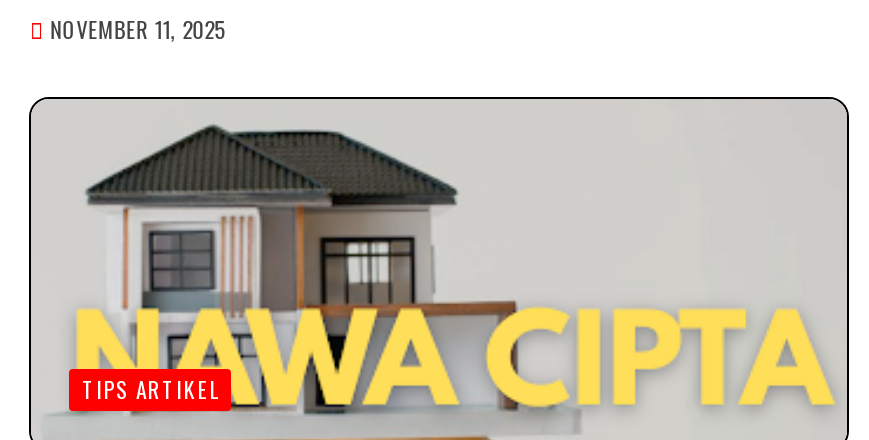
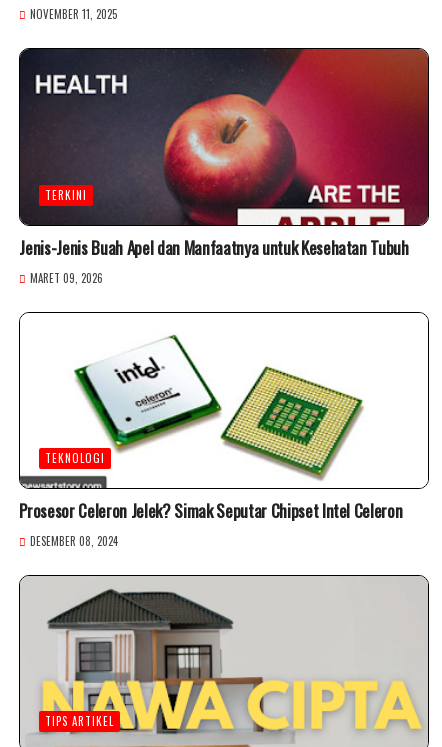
none -> [19,48,429,286] [image] | TERKINI | Jenis-Jenis Buah Apel dan Manfaatnya untuk Kesehatan Tubuh | MARET 09, 2026
none -> [19,334,428,549] [image] | TEKNOLOGI | Prosesor Celeron Jelek? Simak Seputar Chipset Intel Celeron | DESEMBER 08, 2024

